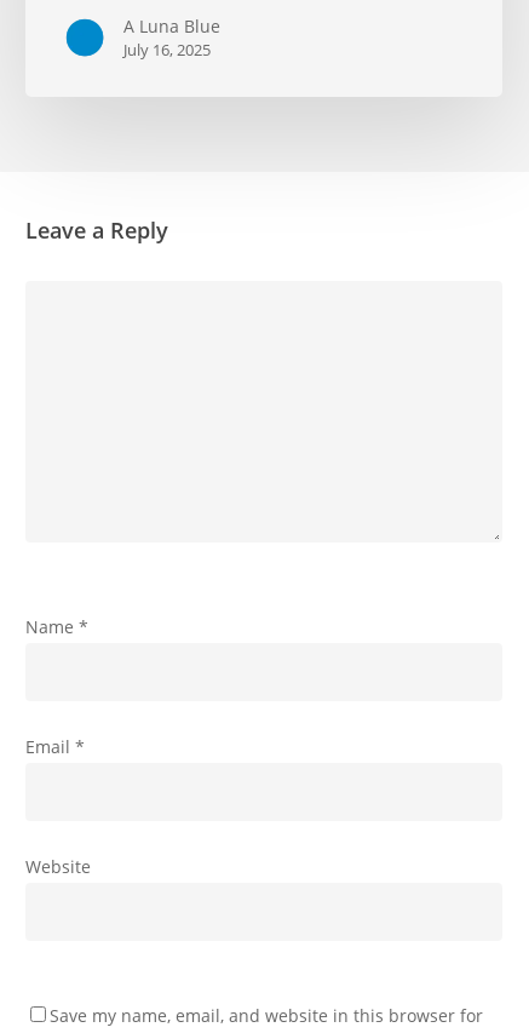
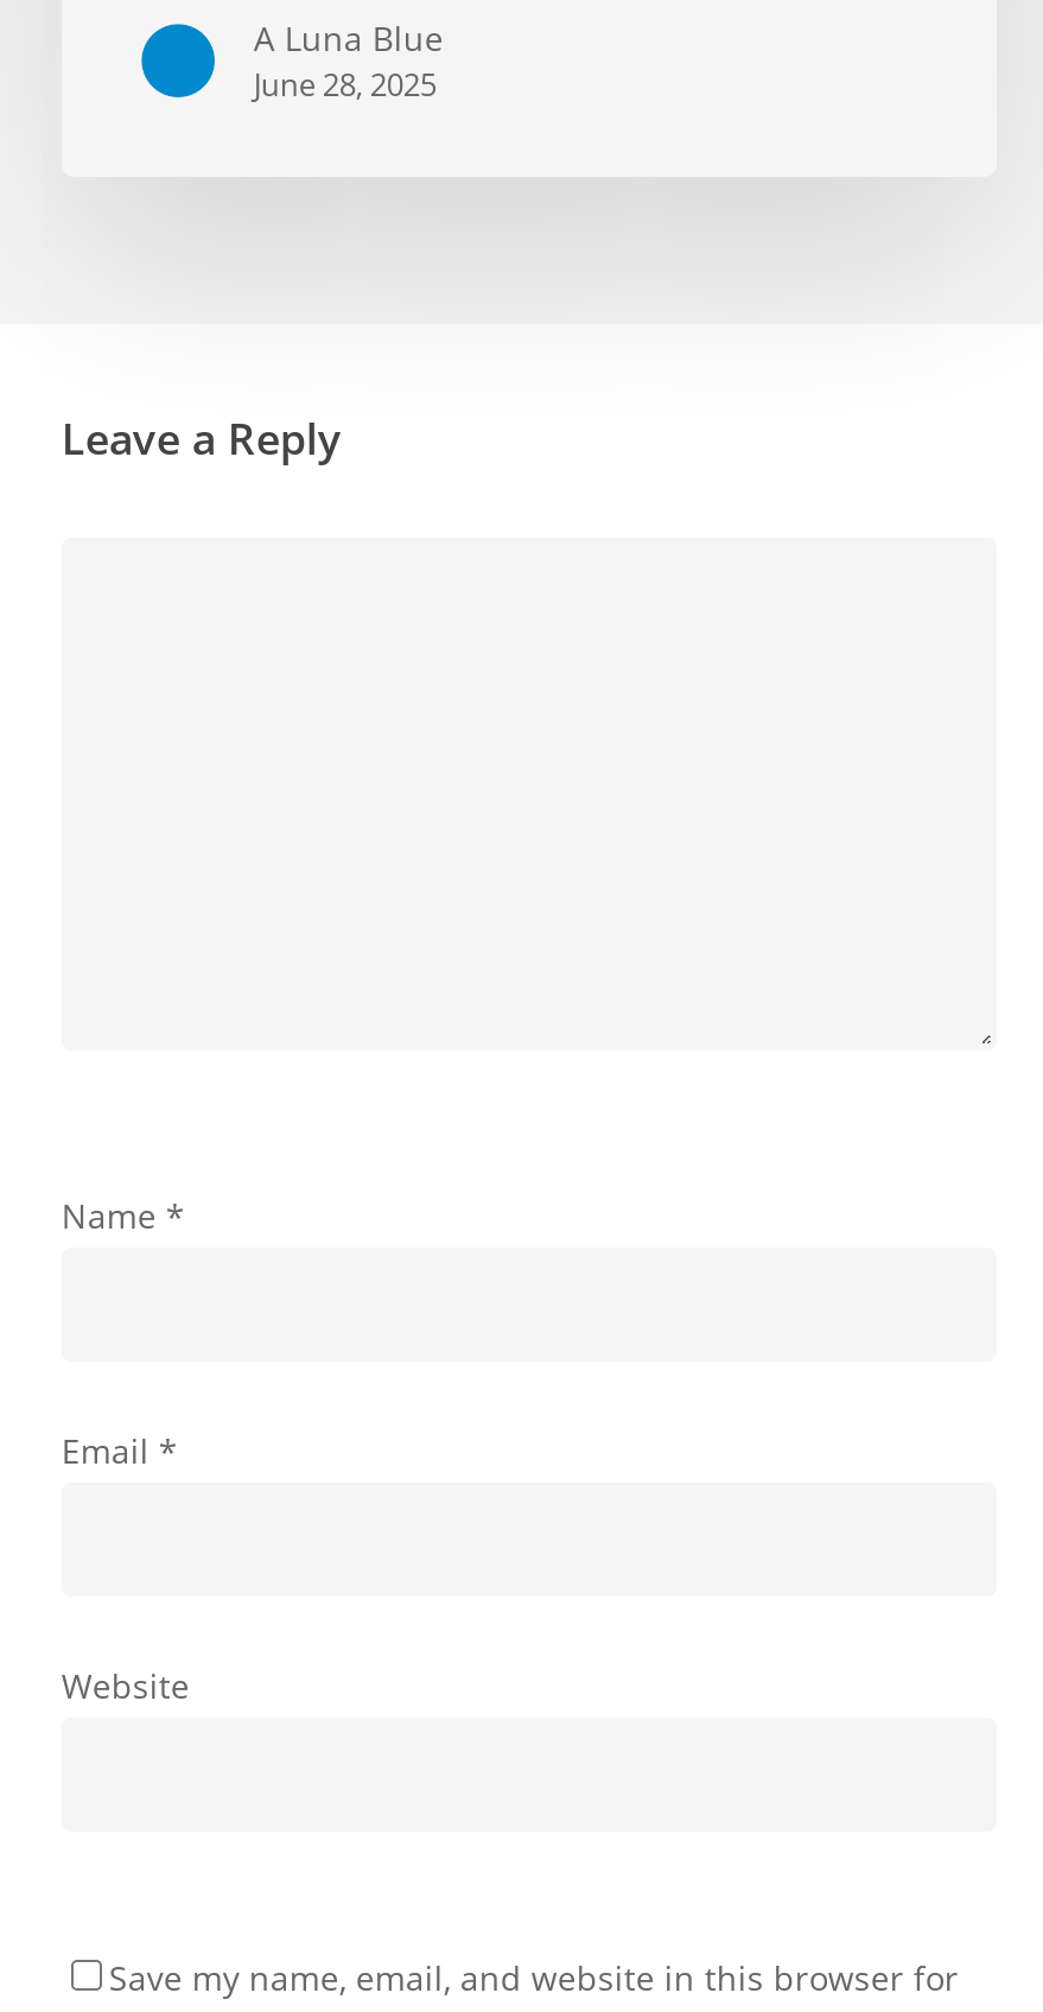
[123,39,211,61] July 16, 2025 -> [254,64,436,106] June 28, 2025

